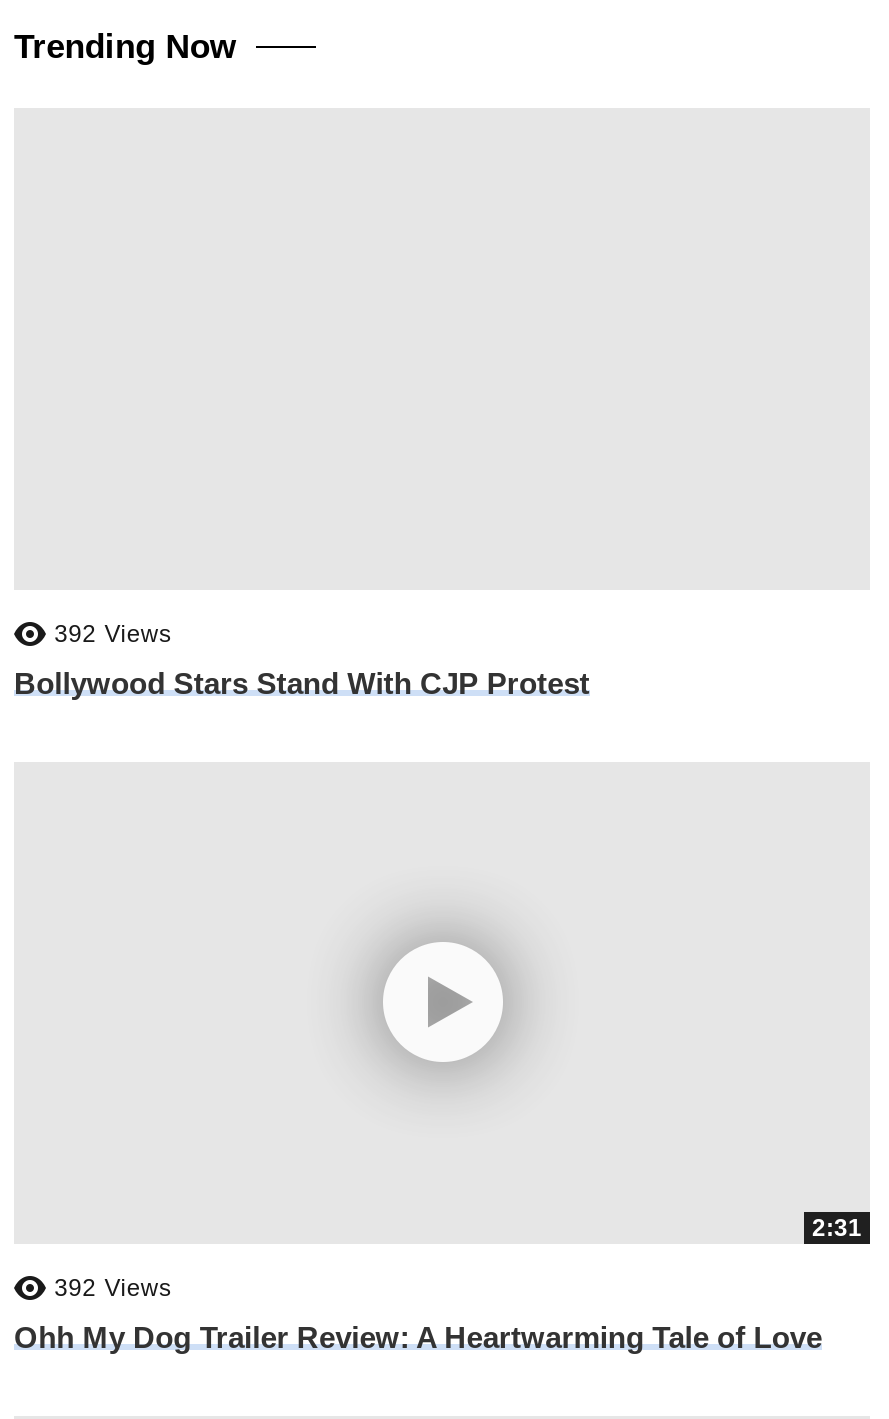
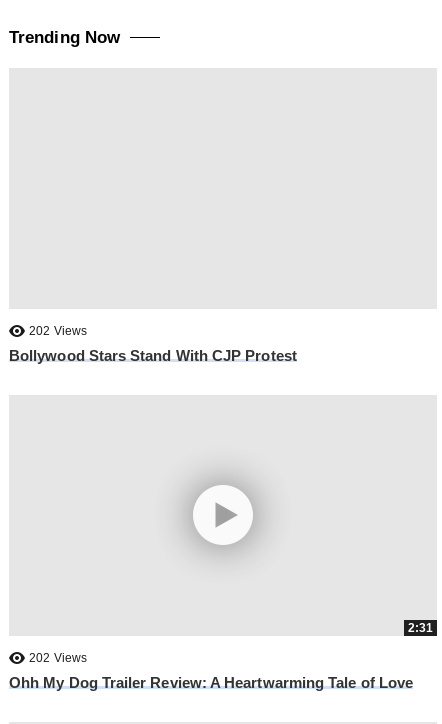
[54,619,171,647] 392 Views -> [29,324,88,338] 202 Views
[54,1274,171,1302] 392 Views -> [29,651,88,665] 202 Views

